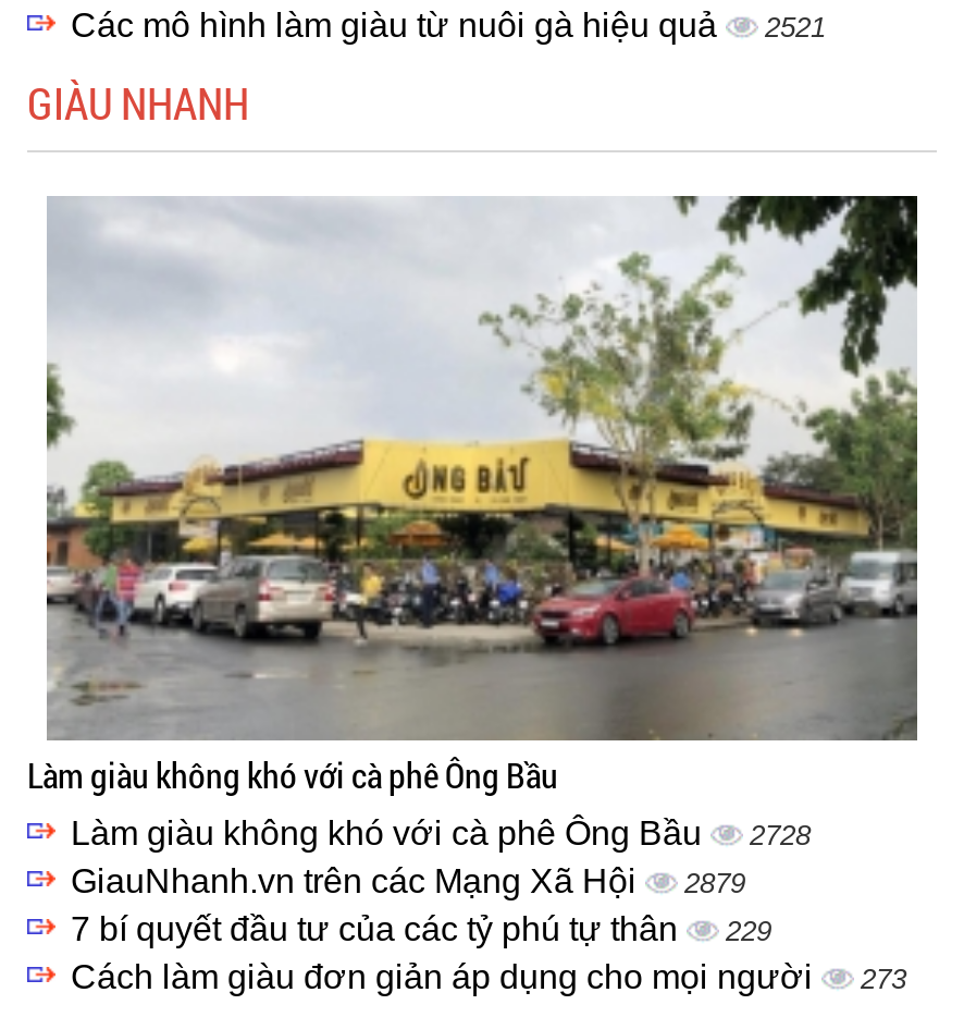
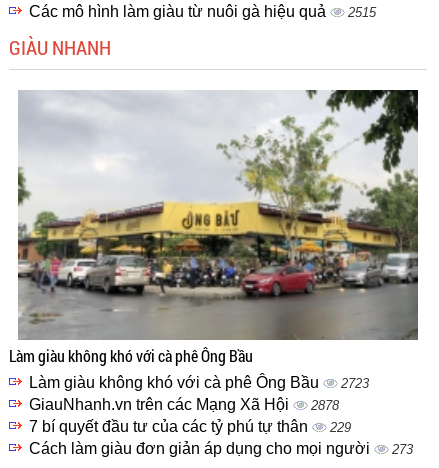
[71,7,826,44] Các mô hình làm giàu từ nuôi gà hiệu quả 2521 -> [29,3,376,20] Các mô hình làm giàu từ nuôi gà hiệu quả 2515
[71,814,811,851] Làm giàu không khó với cà phê Ông Bầu 2728 -> [29,374,369,391] Làm giàu không khó với cà phê Ông Bầu 2723
[71,862,745,899] GiauNhanh.vn trên các Mạng Xã Hội 2879 -> [29,396,339,413] GiauNhanh.vn trên các Mạng Xã Hội 2878

